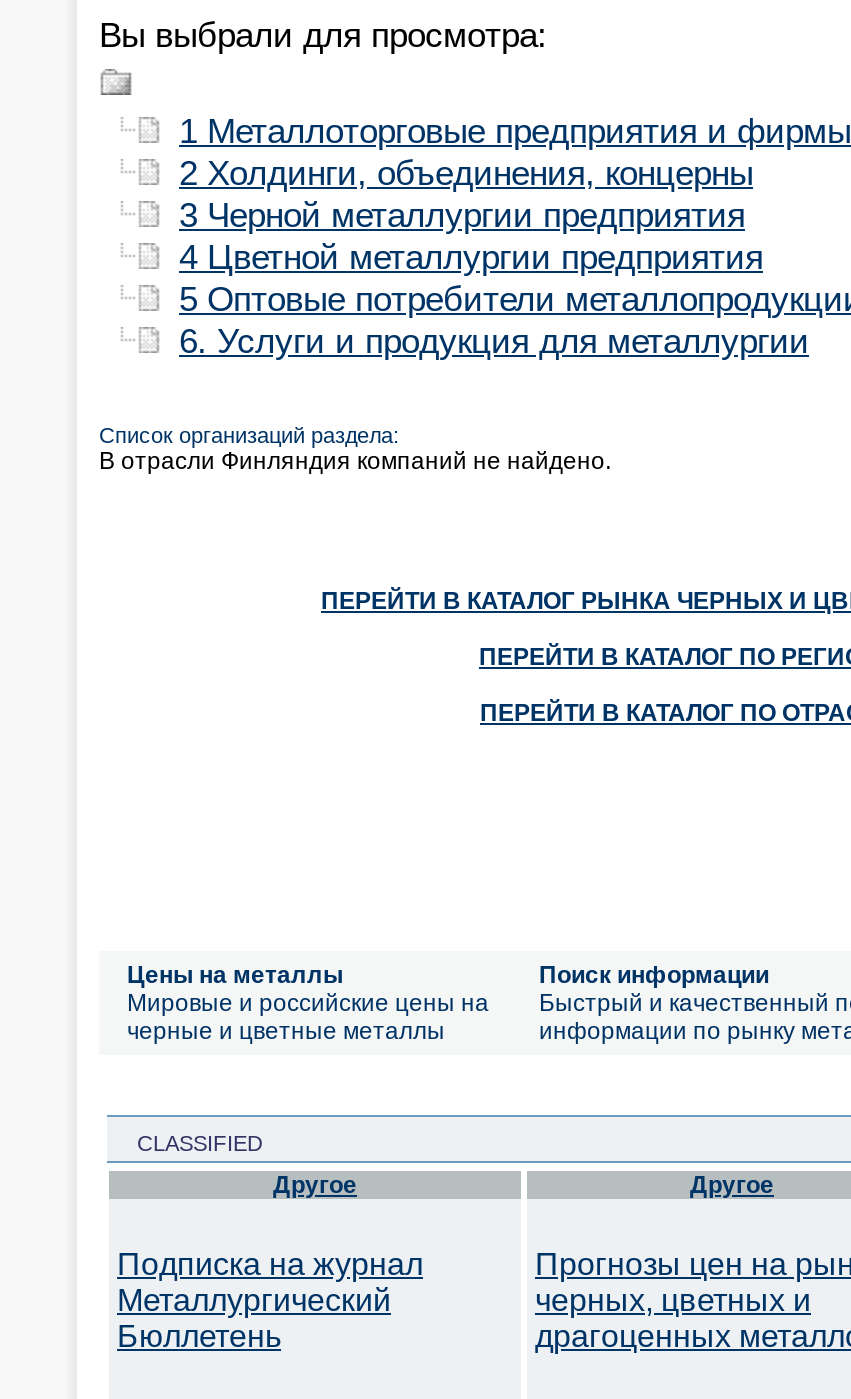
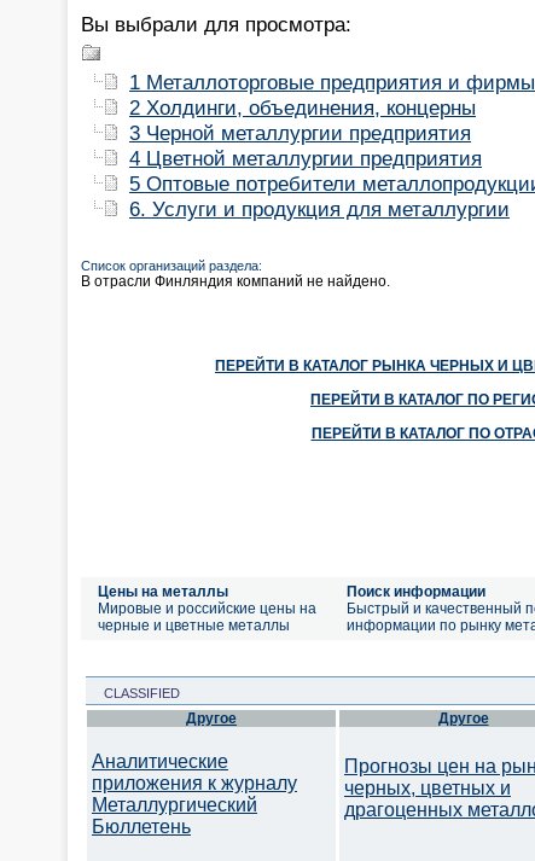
[117,1247,423,1281] Подписка на журнал -> [92,751,297,793] Аналитические | приложения к журналу

